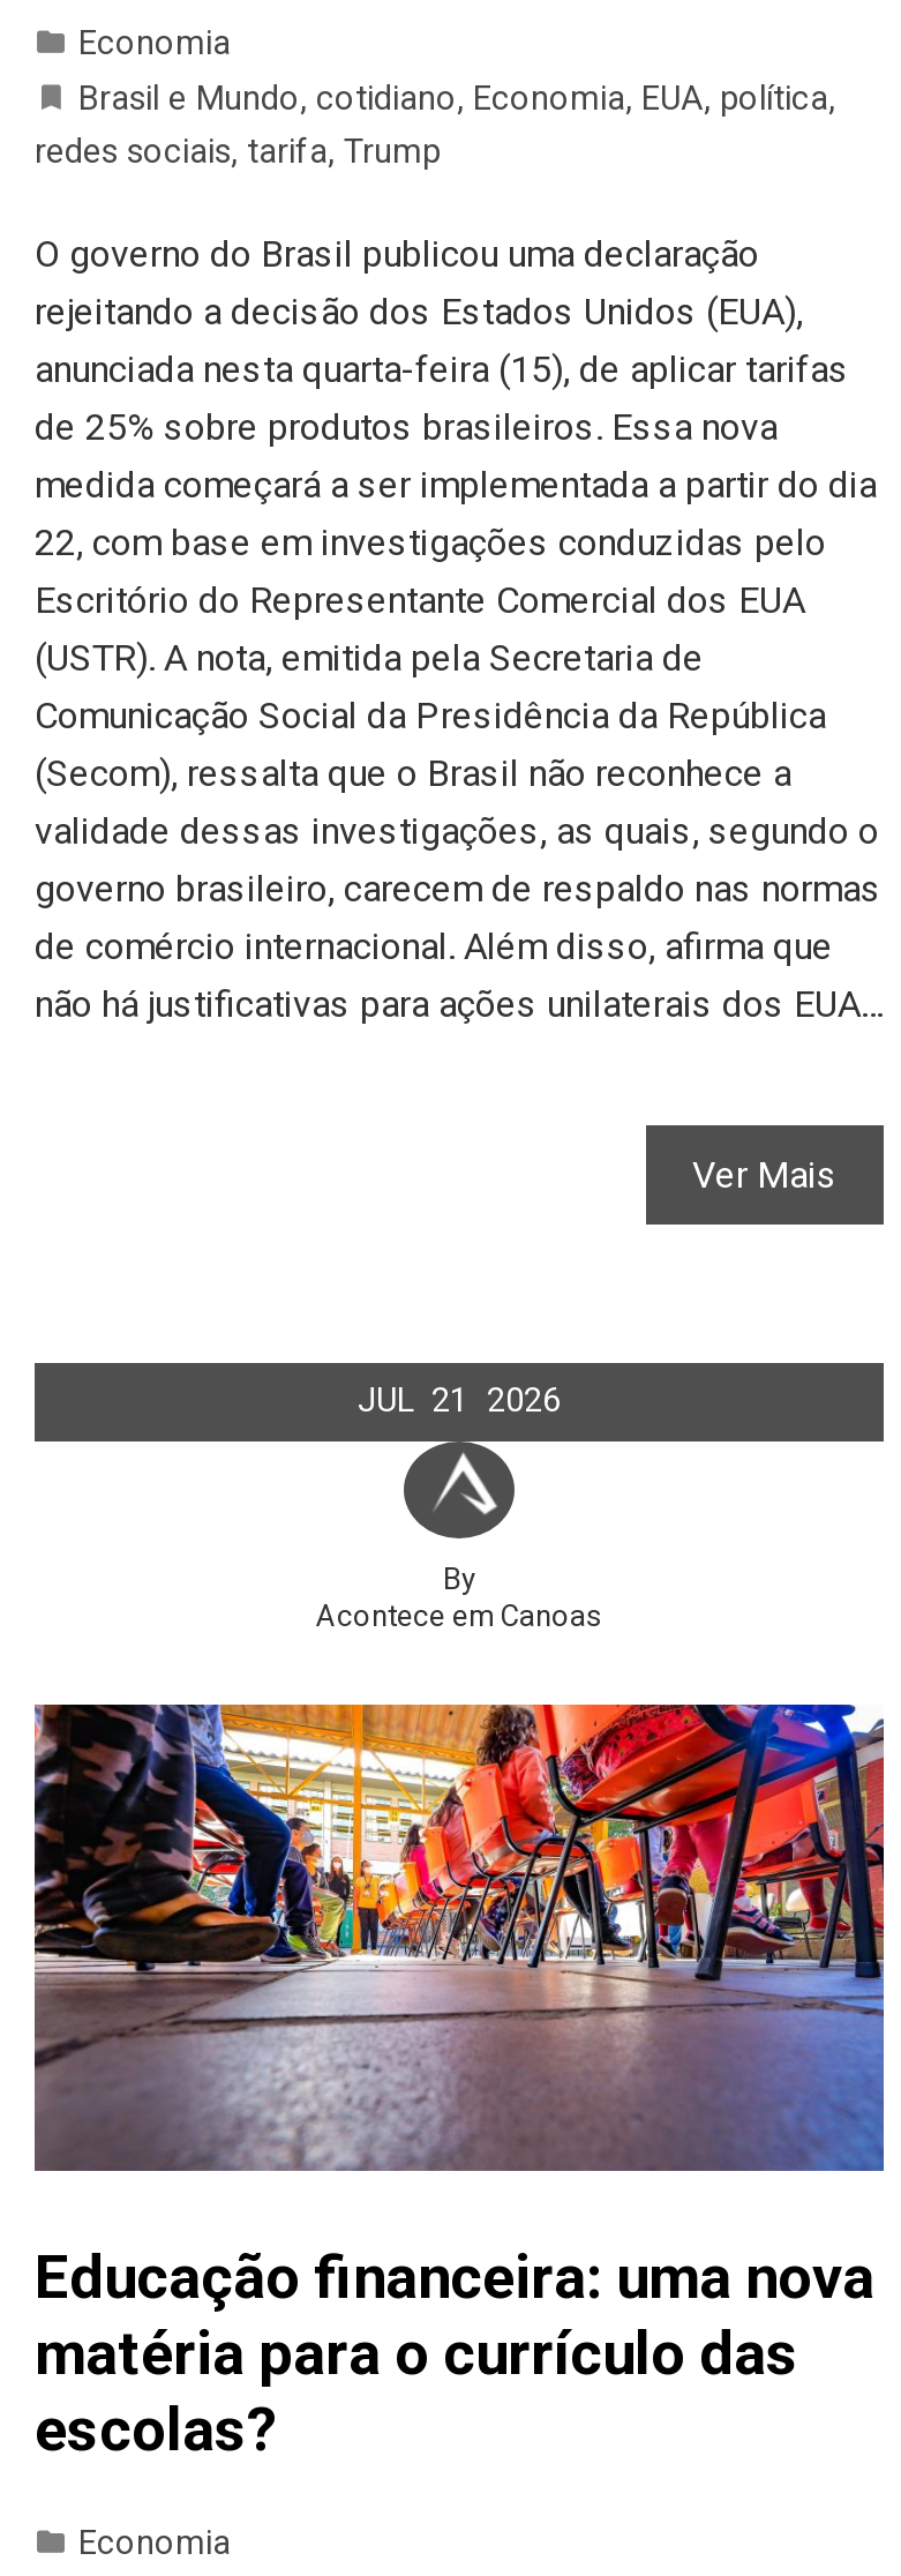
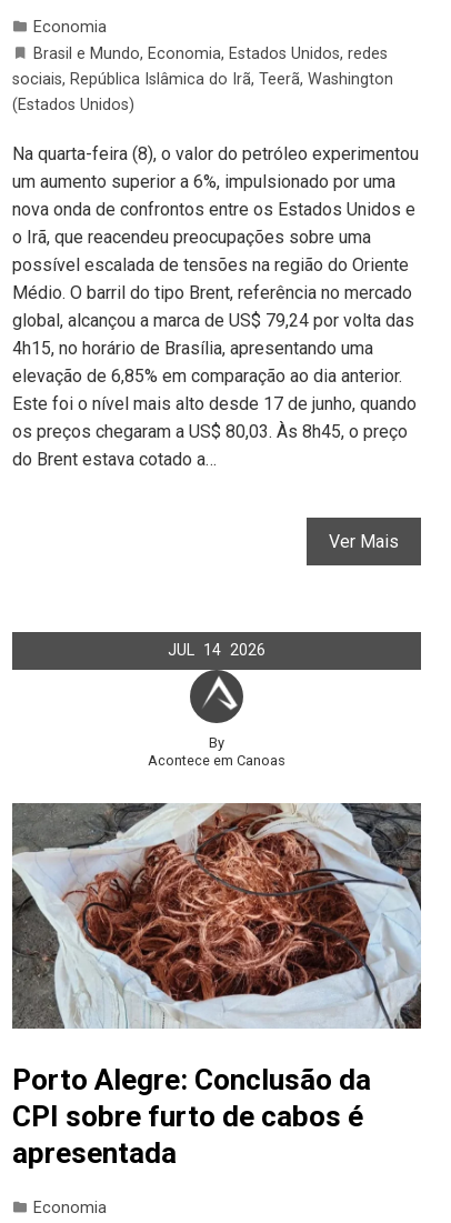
[35,79,835,171] Brasil e Mundo, cotidiano, Economia, EUA, política, | redes sociais, tarifa, Trump -> [12,45,393,115] Brasil e Mundo, Economia, Estados Unidos, redes | sociais, República Islâmica do Irã, Teerã, Washington | (Estados Unidos)
[35,231,884,1025] O governo do Brasil publicou uma declaração | rejeitando a decisão dos Estados Unidos (EUA), | anunciada nesta quarta-feira (15), de aplicar tarifas | de 25% sobre produtos brasileiros. Essa nova | medida começará a ser implementada a partir do dia | 22, com base em investigações conduzidas pelo | Escritório do Representante Comercial dos EUA | (USTR). A nota, emitida pela Secretaria de | Comunicação Social da Presidência da República | (Secom), ressalta que o Brasil não reconhece a | validade dessas investigações, as quais, segundo o | governo brasileiro, carecem de respaldo nas normas | de comércio internacional. Além disso, afirma que | não há justificativas para ações unilaterais dos EUA… -> [12,144,419,470] Na quarta-feira (8), o valor do petróleo experimentou | um aumento superior a 6%, impulsionado por uma | nova onda de confrontos entre os Estados Unidos e | o Irã, que reacendeu preocupações sobre uma | possível escalada de tensões na região do Oriente | Médio. O barril do tipo Brent, referência no mercado | global, alcançou a marca de US$ 79,24 por volta das | 4h15, no horário de Brasília, apresentando uma | elevação de 6,85% em comparação ao dia anterior. | Este foi o nível mais alto desde 17 de junho, quando | os preços chegaram a US$ 80,03. Às 8h45, o preço | do Brent estava cotado a…
[358,1381,561,1420] JUL 21 2026 -> [168,641,265,660] JUL 14 2026
[32,1701,886,2464] [image] | Educação financeira: uma nova | matéria para o currículo das | escolas? -> [11,802,422,1169] [image] | Porto Alegre: Conclusão da | CPI sobre furto de cabos é | apresentada

